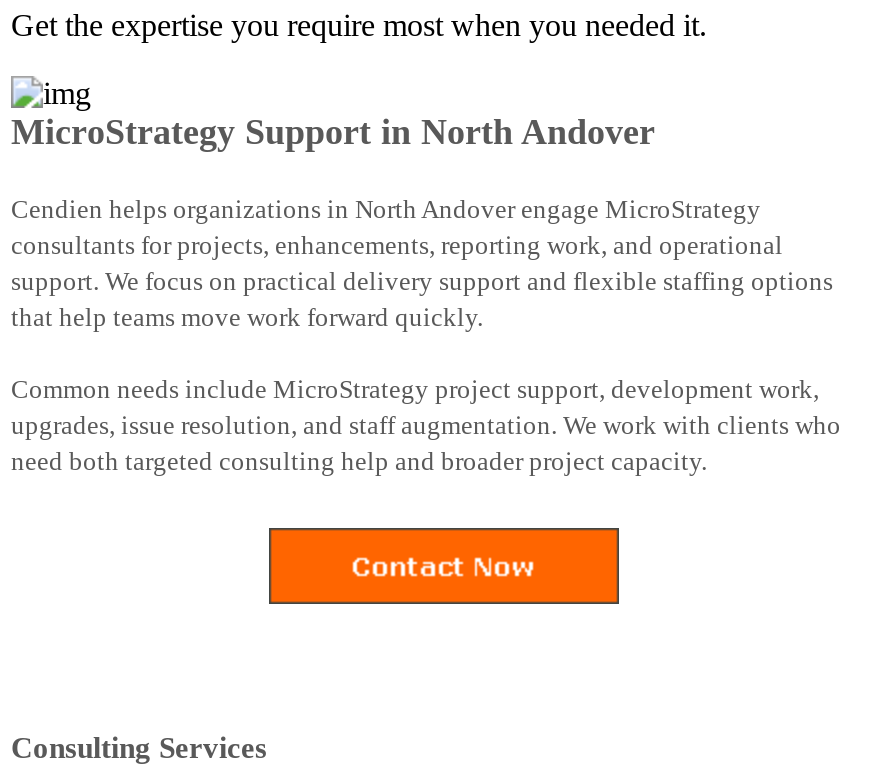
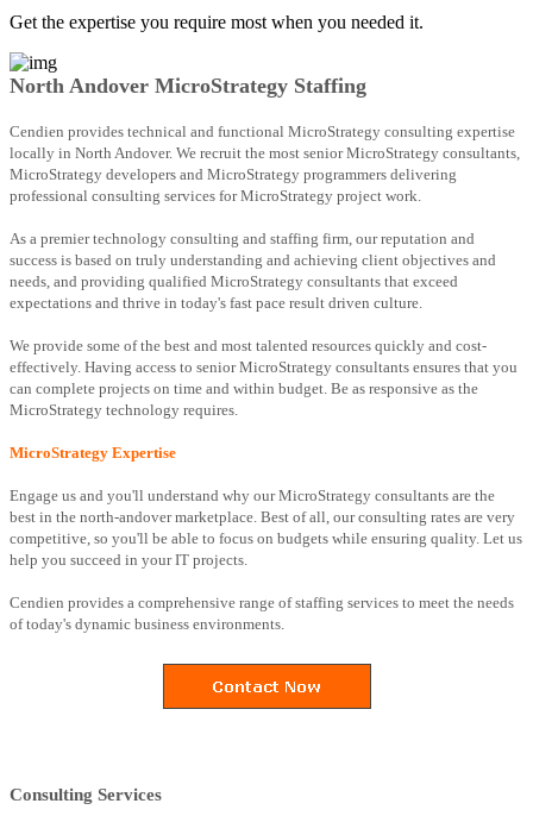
[11,113,841,477] MicroStrategy Support in North Andover | Cendien helps organizations in North Andover engage MicroStrategy | consultants for projects, enhancements, reporting work, and operational | support. We focus on practical delivery support and flexible staffing options | that help teams move work forward quickly. | Common needs include MicroStrategy project support, development work, | upgrades, issue resolution, and staff augmentation. We work with clients who | need both targeted consulting help and broader project capacity. -> [10,74,522,633] North Andover MicroStrategy Staffing | Cendien provides technical and functional MicroStrategy consulting expertise | locally in North Andover. We recruit the most senior MicroStrategy consultants, | MicroStrategy developers and MicroStrategy programmers delivering | professional consulting services for MicroStrategy project work. | As a premier technology consulting and staffing firm, our reputation and | success is based on truly understanding and achieving client objectives and | needs, and providing qualified MicroStrategy consultants that exceed | expectations and thrive in today's fast pace result driven culture. | We provide some of the best and most talented resources quickly and cost- | effectively. Having access to senior MicroStrategy consultants ensures that you | can complete projects on time and within budget. Be as responsive as the | MicroStrategy technology requires. | MicroStrategy Expertise | Engage us and you'll understand why our MicroStrategy consultants are the | best in the north-andover marketplace. Best of all, our consulting rates are very | competitive, so you'll be able to focus on budgets while ensuring quality. Let us | help you succeed in your IT projects. | Cendien provides a comprehensive range of staffing services to meet the needs | of today's dynamic business environments.

